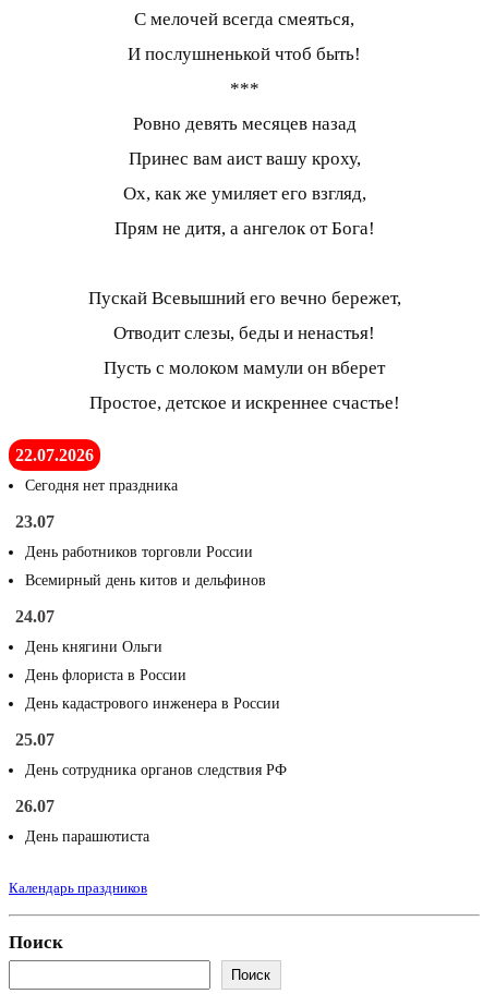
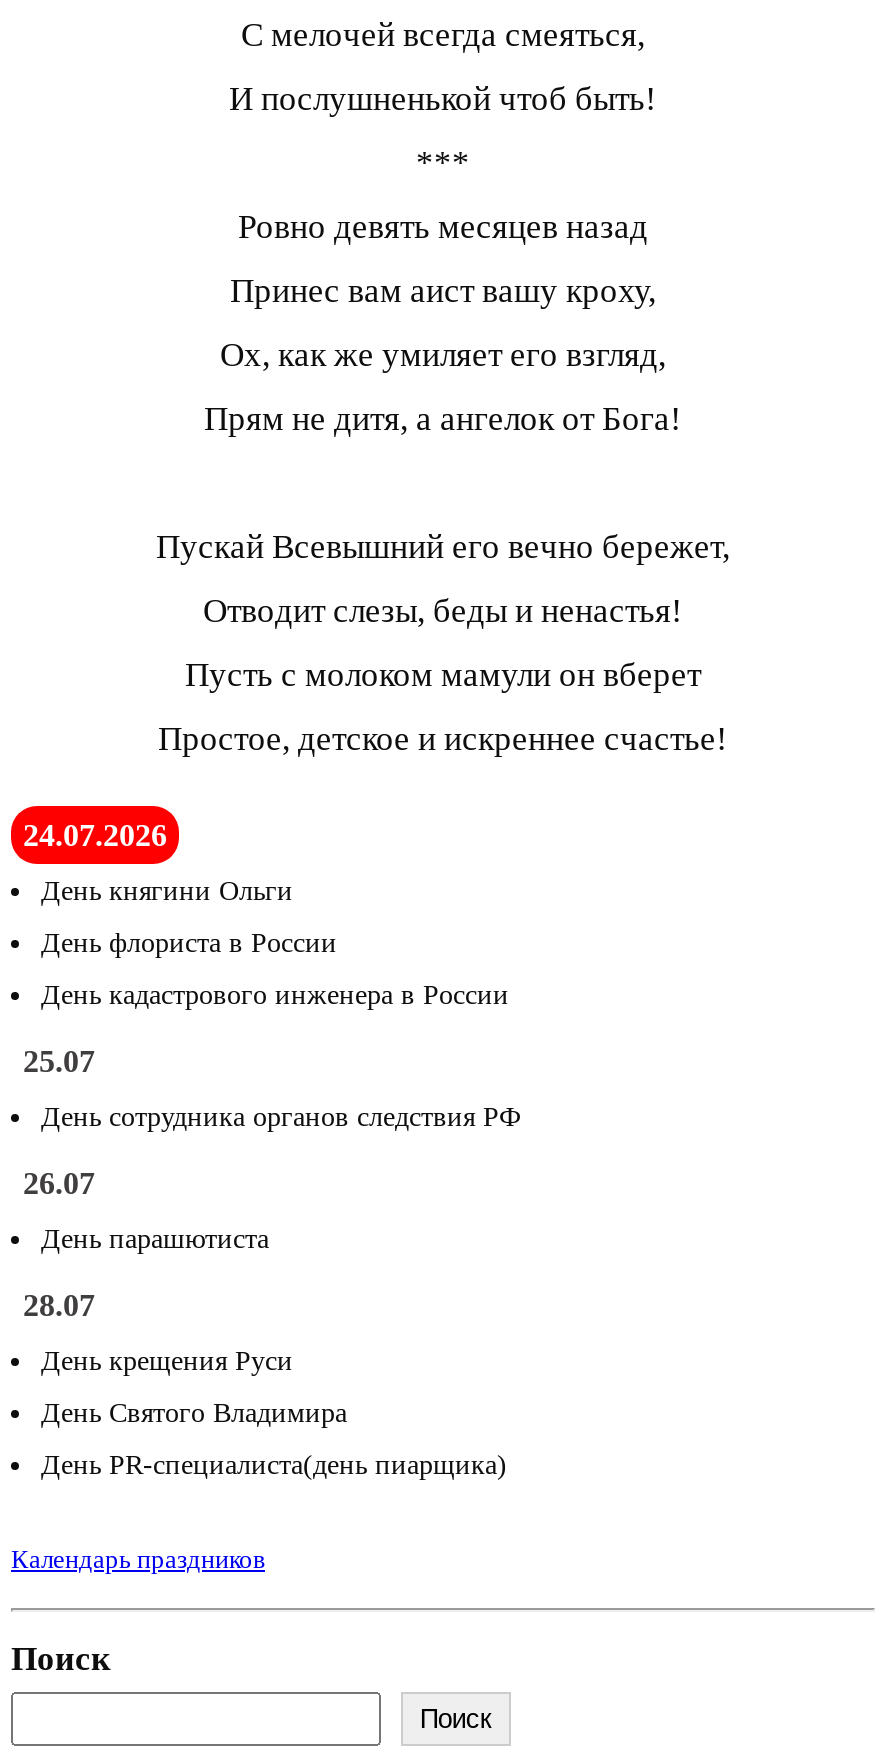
[15,446,266,626] 22.07.2026 | Сегодня нет праздника | 23.07 | День работников торговли России | Всемирный день китов и дельфинов | 24.07 -> [23,819,167,853] 24.07.2026
moved [15,639,287,845] -> [23,877,521,1255]: День княгини Ольги | День флориста в России | День кадастрового инженера в России | 25.07 | День сотрудника органов следствия РФ | 26.07 | День парашютиста
none -> [23,1289,507,1481] 28.07 | День крещения Руси | День Святого Владимира | День PR-специалиста(день пиарщика)

